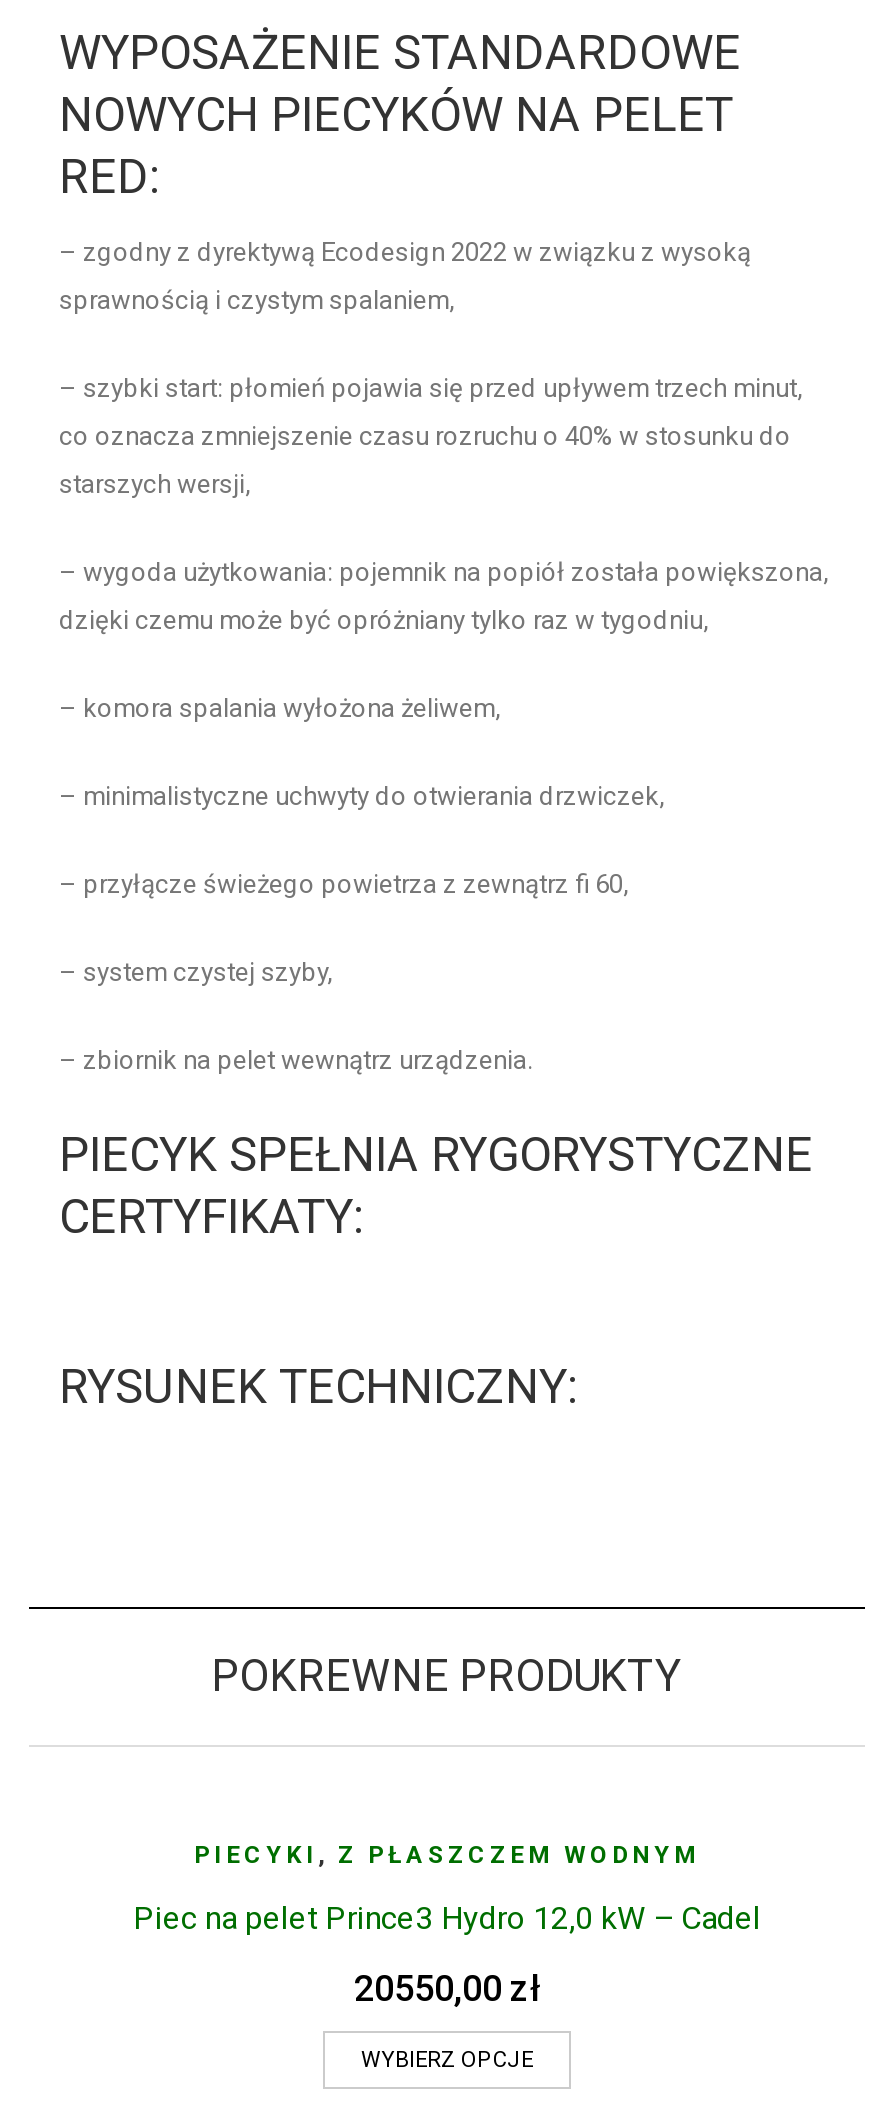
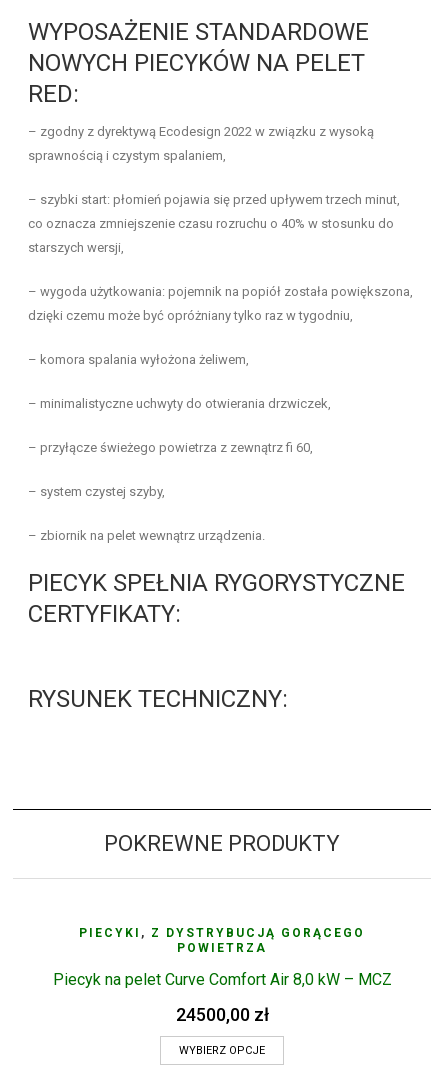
[194,1841,700,1869] PIECYKI, Z PŁASZCZEM WODNYM -> [79,926,365,955] PIECYKI, Z DYSTRYBUCJĄ GORĄCEGO | POWIETRZA
[133,1899,761,1937] Piec na pelet Prince3 Hydro 12,0 kW – Cadel -> [52,970,391,989] Piecyk na pelet Curve Comfort Air 8,0 kW – MCZ
[354,1967,540,2009] 20550,00 zł -> [175,1004,268,1025] 24500,00 zł

